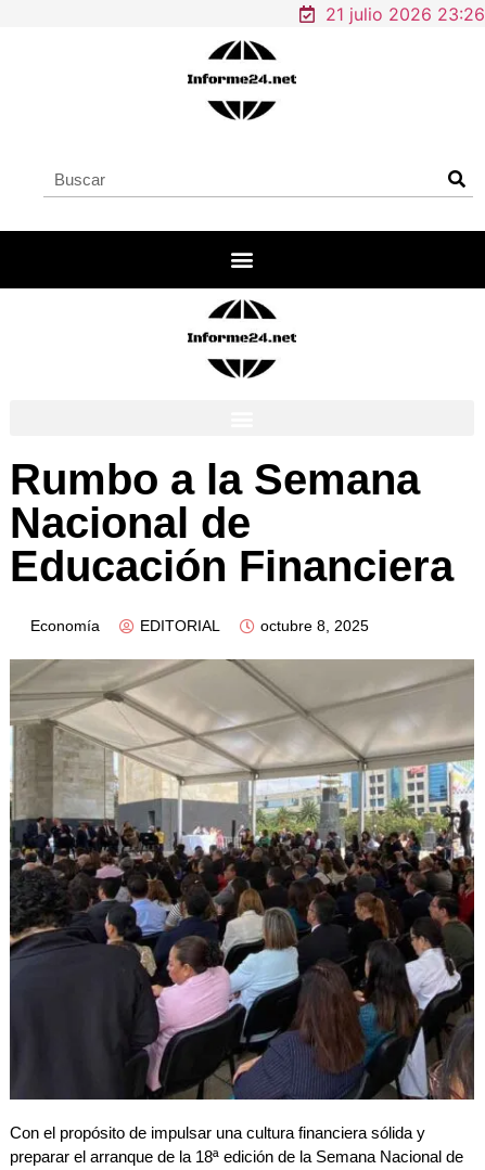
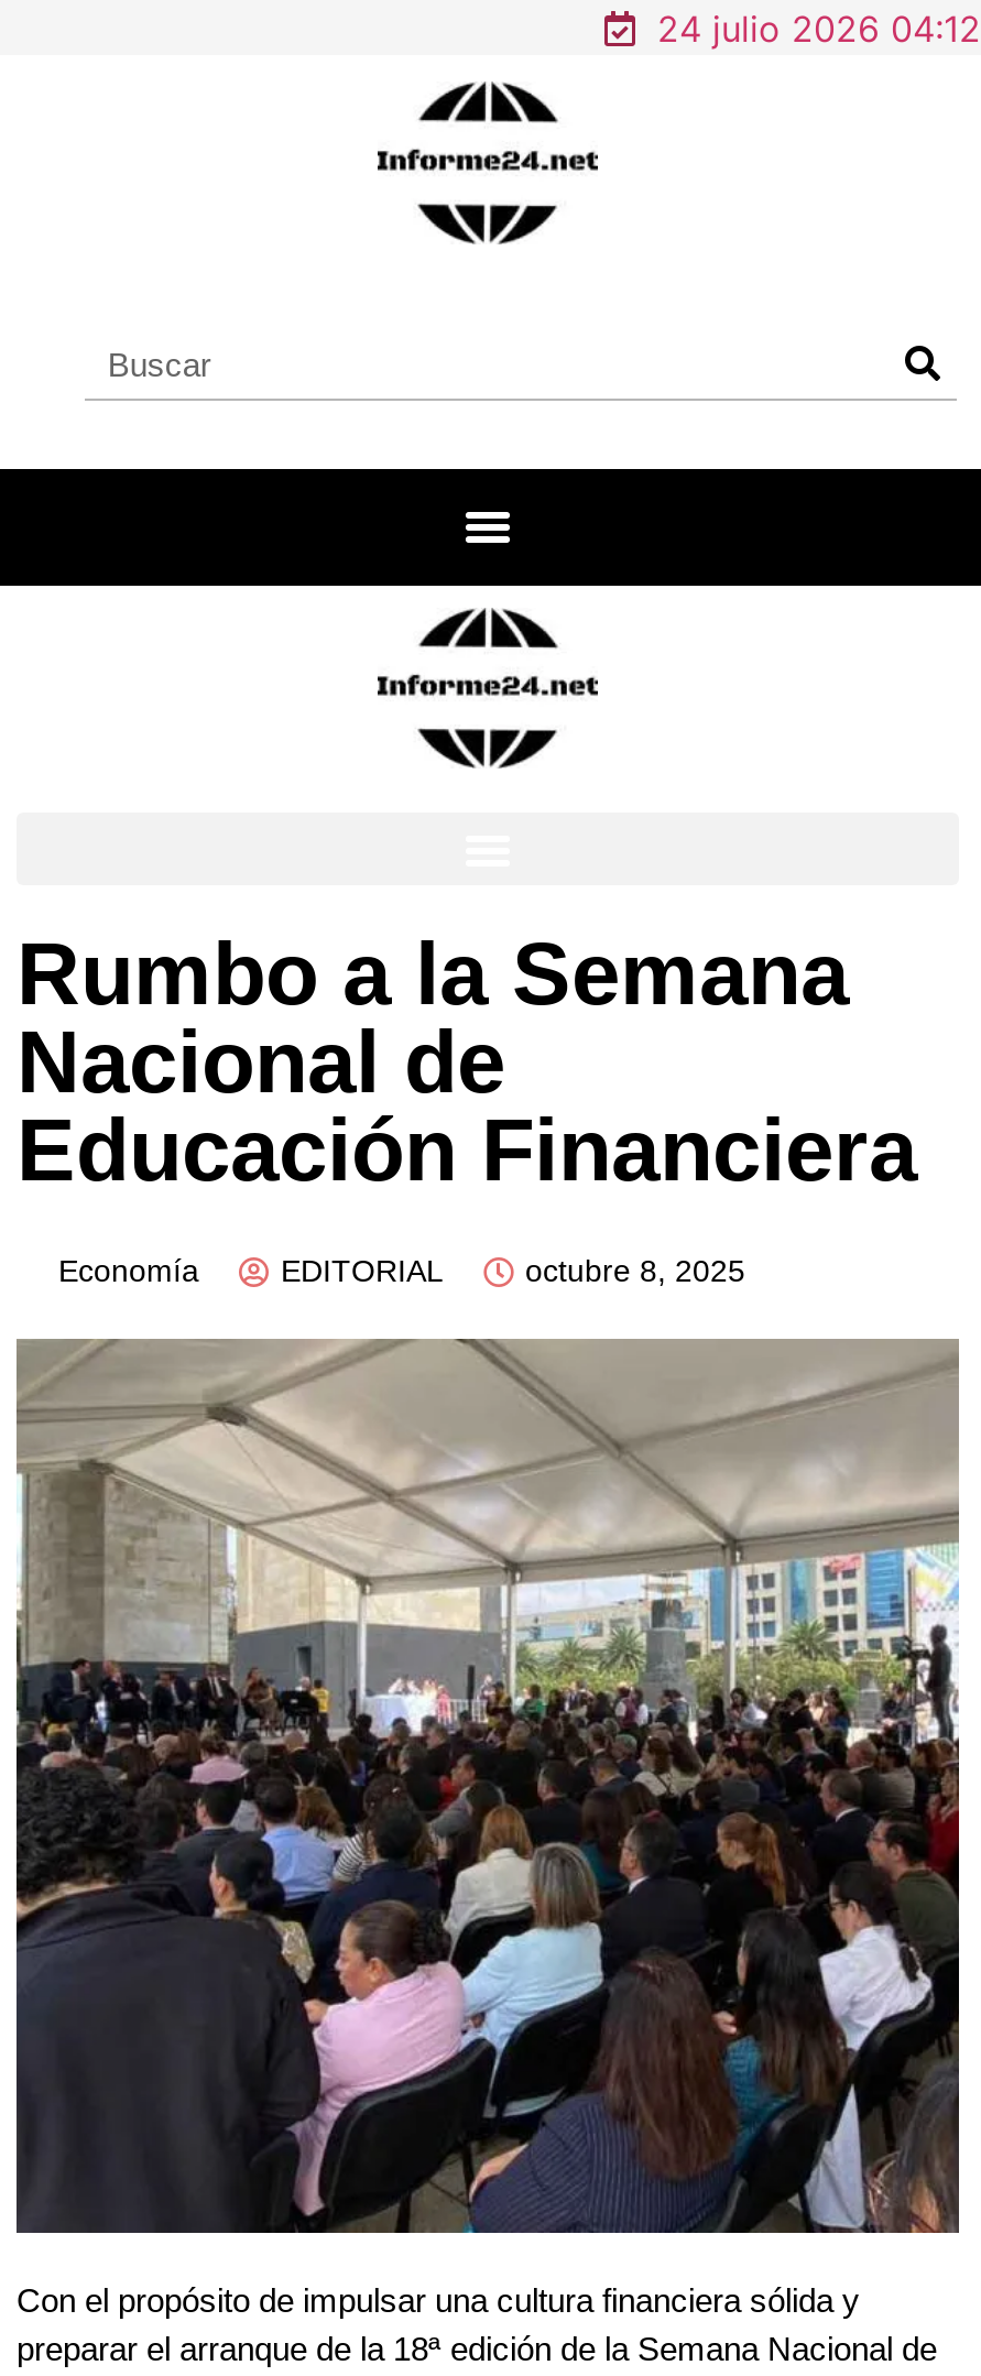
[326,3,485,25] 21 julio 2026 23:26 -> [657,7,981,51] 24 julio 2026 04:12

